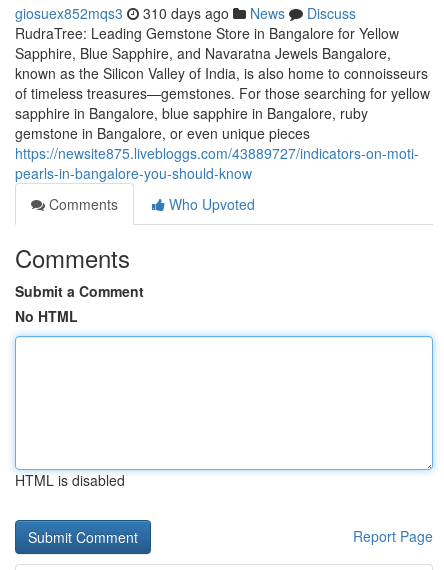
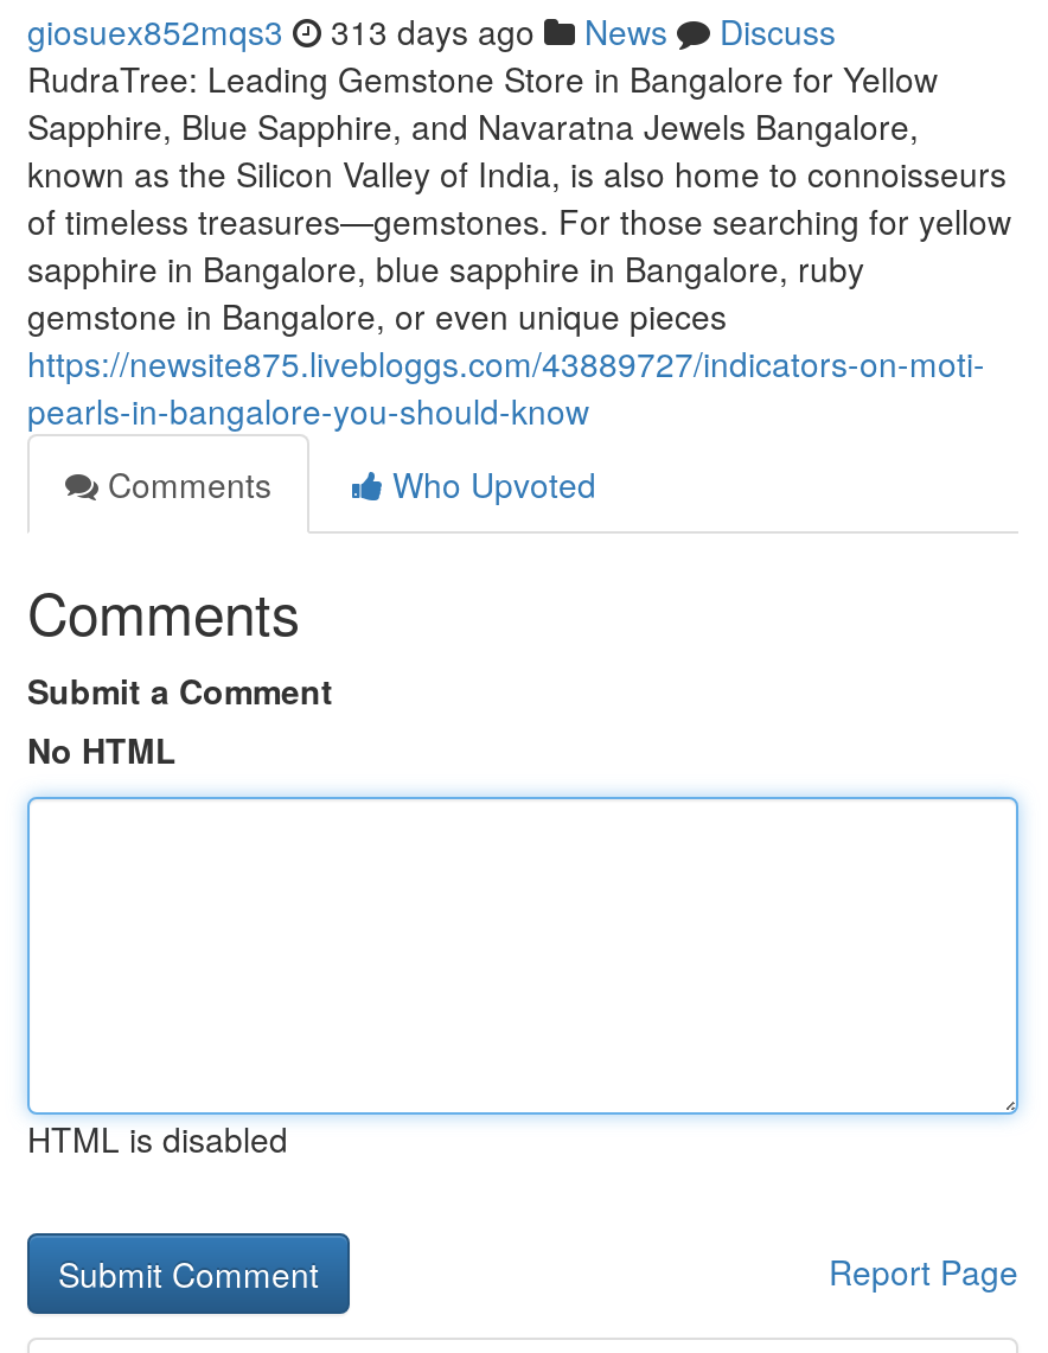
[15,3,356,23] giosuex852mqs3 310 days ago News Discuss -> [27,7,836,55] giosuex852mqs3 313 days ago News Discuss

